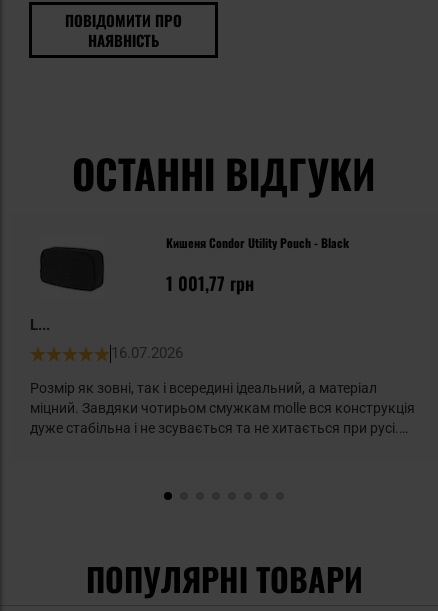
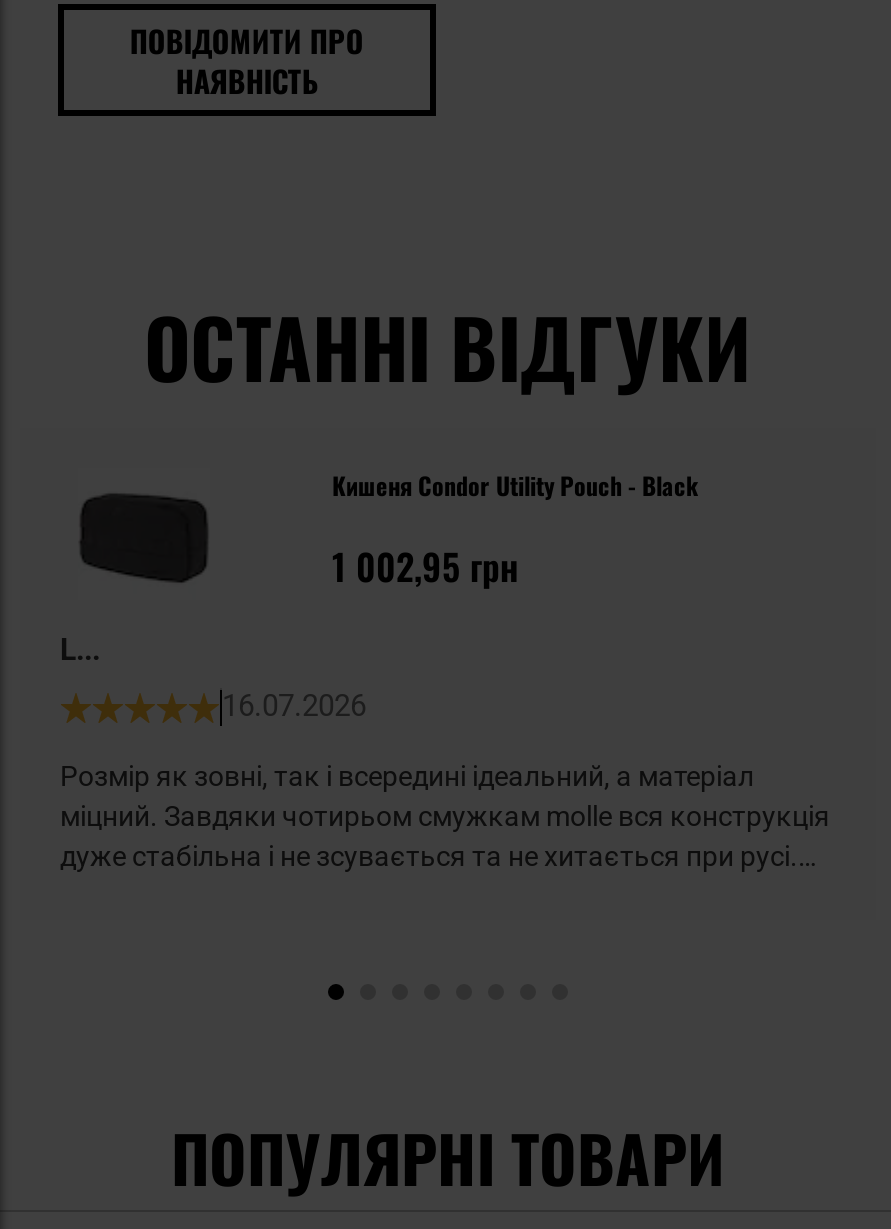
[166,270,254,296] 1 001,77 грн -> [332,540,518,592] 1 002,95 грн

